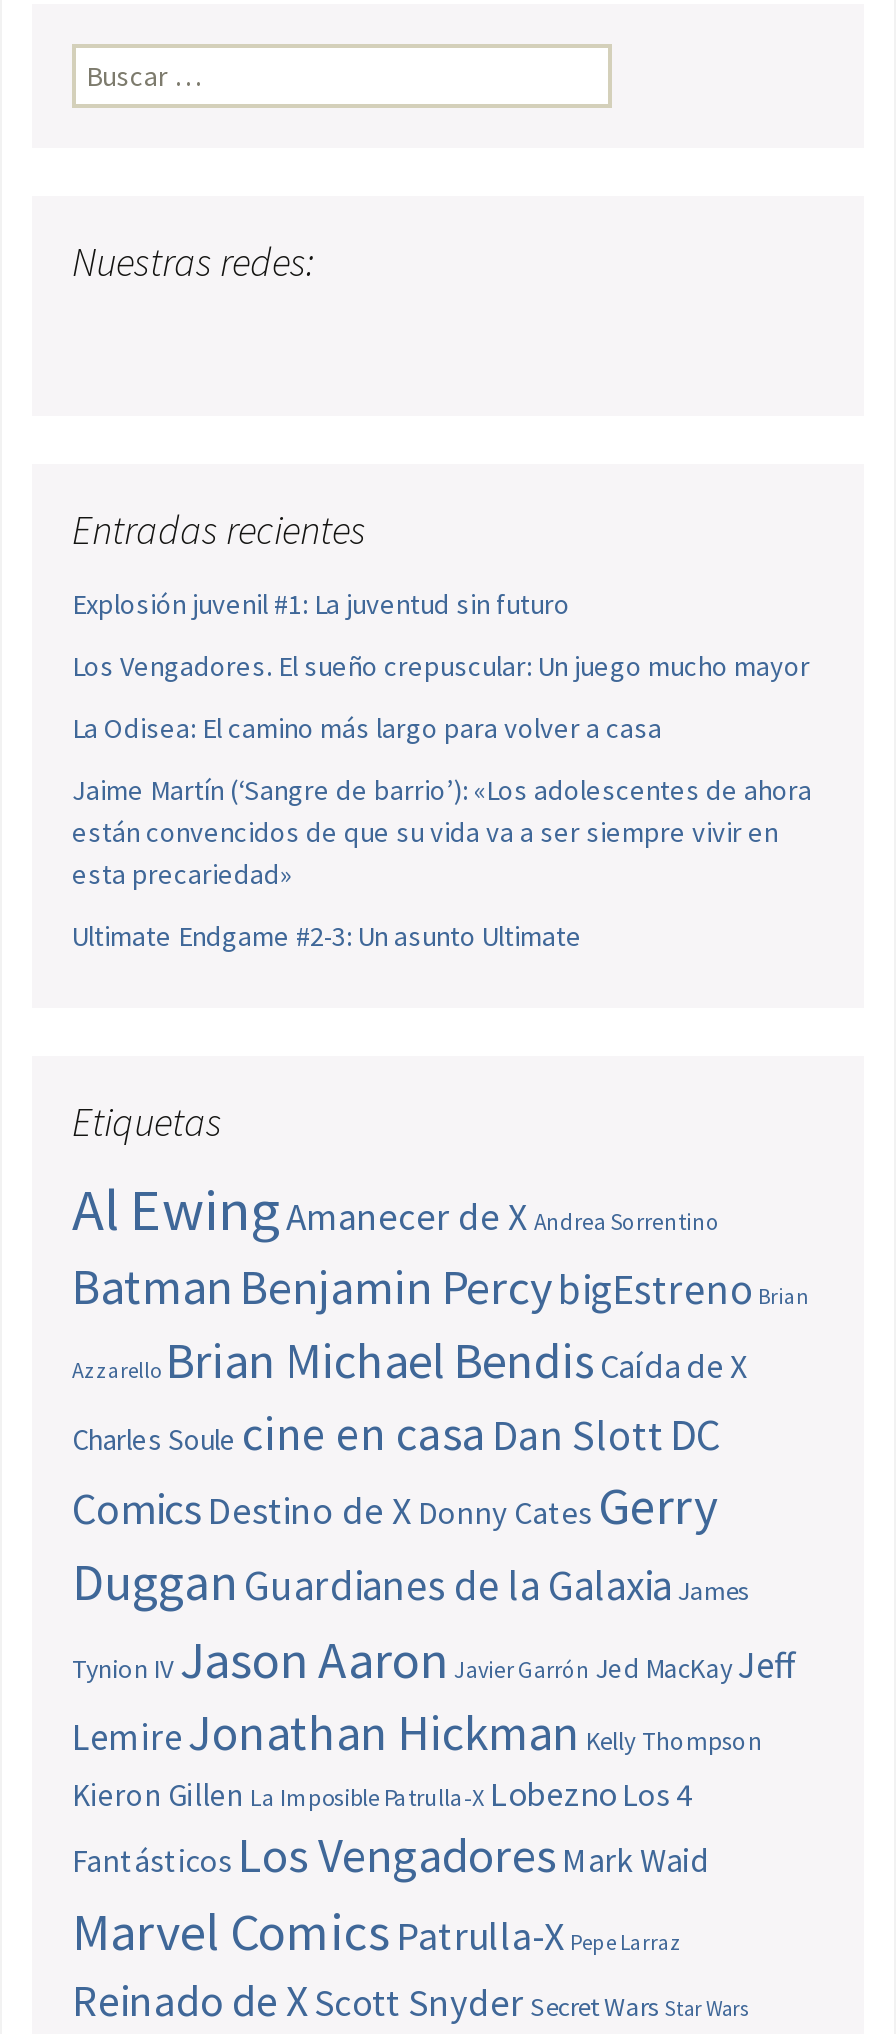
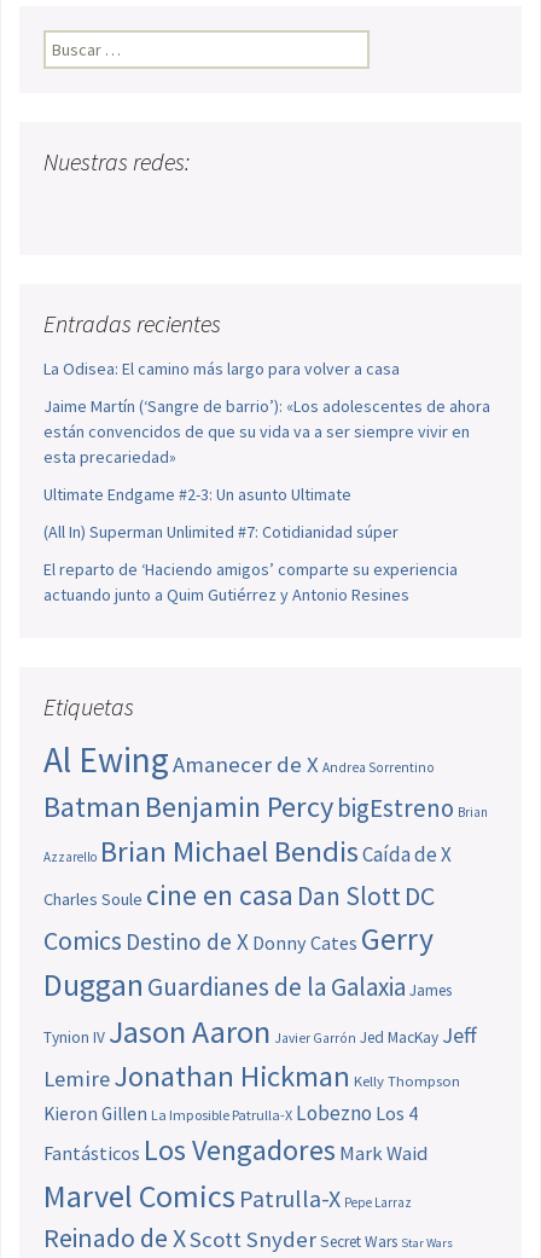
[72,587,810,685] Explosión juvenil #1: La juventud sin futuro | Los Vengadores. El sueño crepuscular: Un juego mucho mayor -> none
moved [72,711,812,955] -> [43,358,490,506]: La Odisea: El camino más largo para volver a casa | Jaime Martín (‘Sangre de barrio’): «Los adolescentes de ahora | están convencidos de que su vida va a ser siempre vivir en | esta precariedad» | Ultimate Endgame #2-3: Un asunto Ultimate
none -> [43,521,458,606] (All In) Superman Unlimited #7: Cotidianidad súper | El reparto de ‘Haciendo amigos’ comparte su experiencia | actuando junto a Quim Gutiérrez y Antonio Resines

